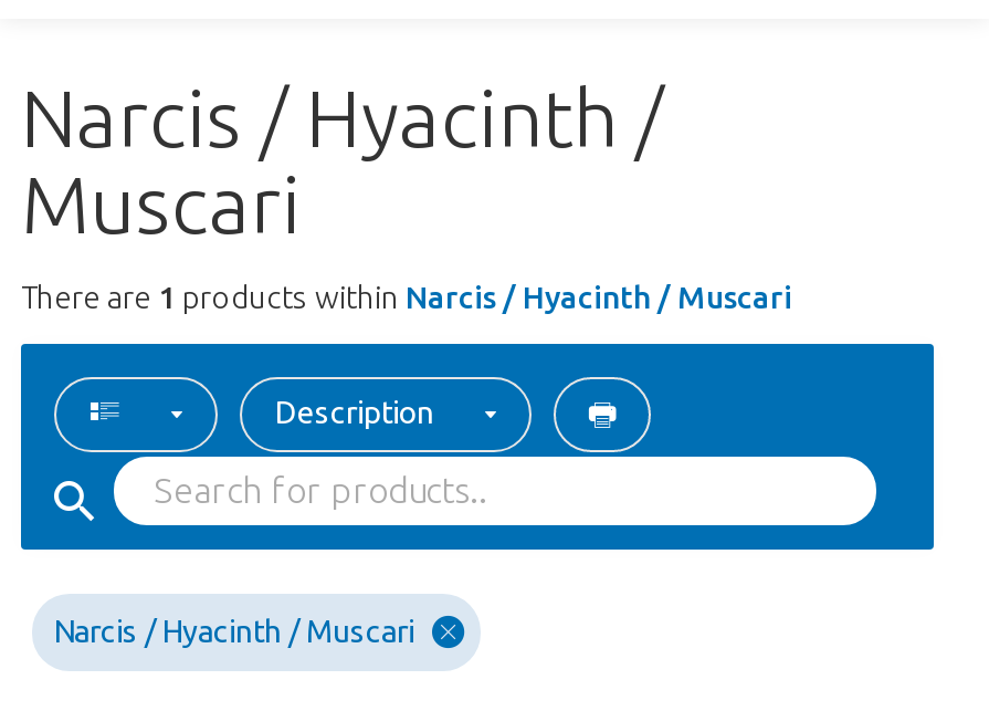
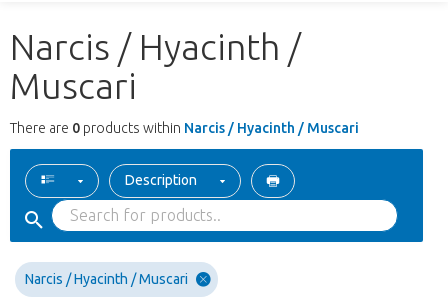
[21,280,792,315] There are 1 products within Narcis / Hyacinth / Muscari -> [10,120,359,136] There are 0 products within Narcis / Hyacinth / Muscari

